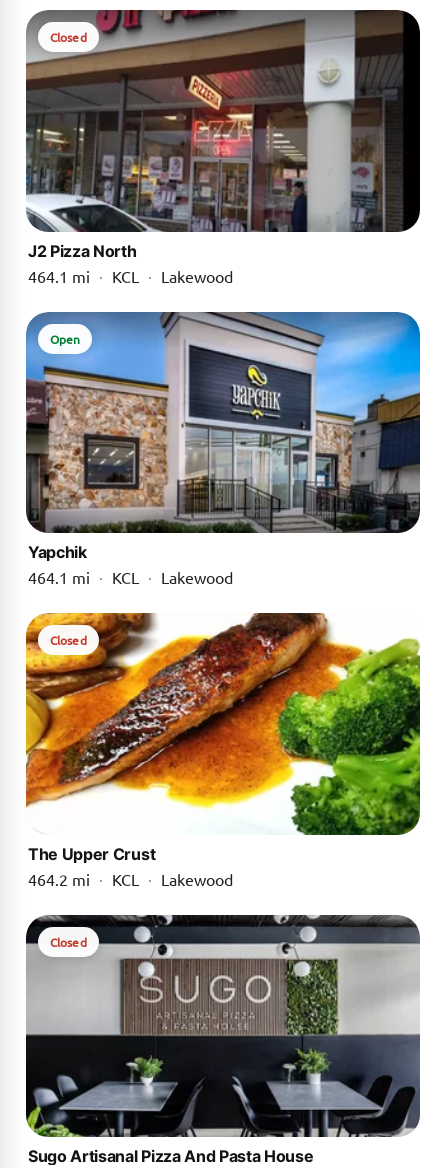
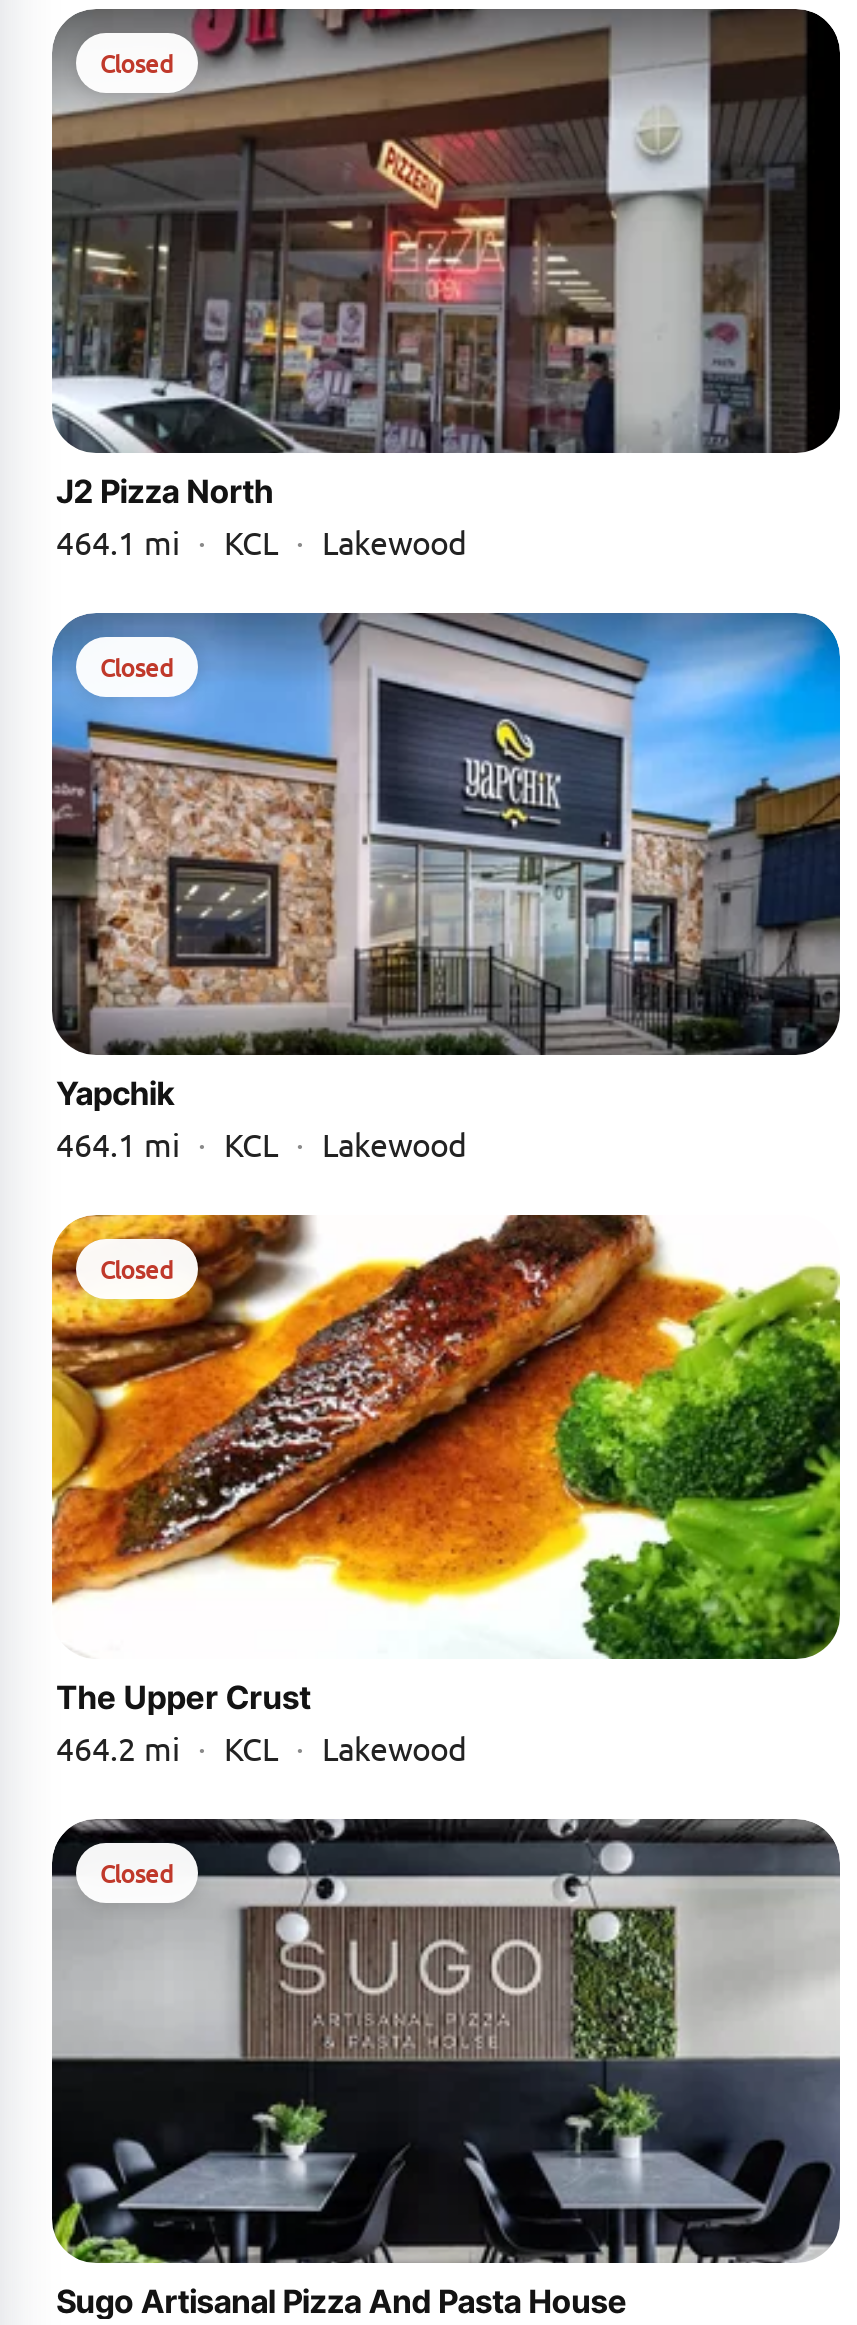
[50,331,80,347] Open -> [100,650,173,682] Closed

